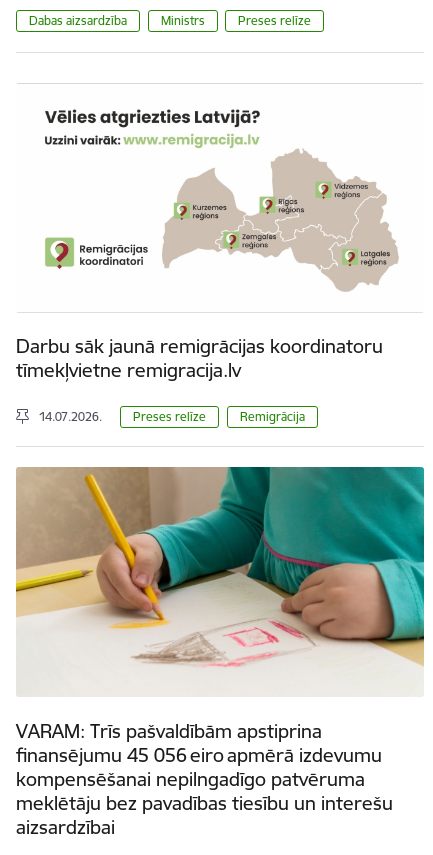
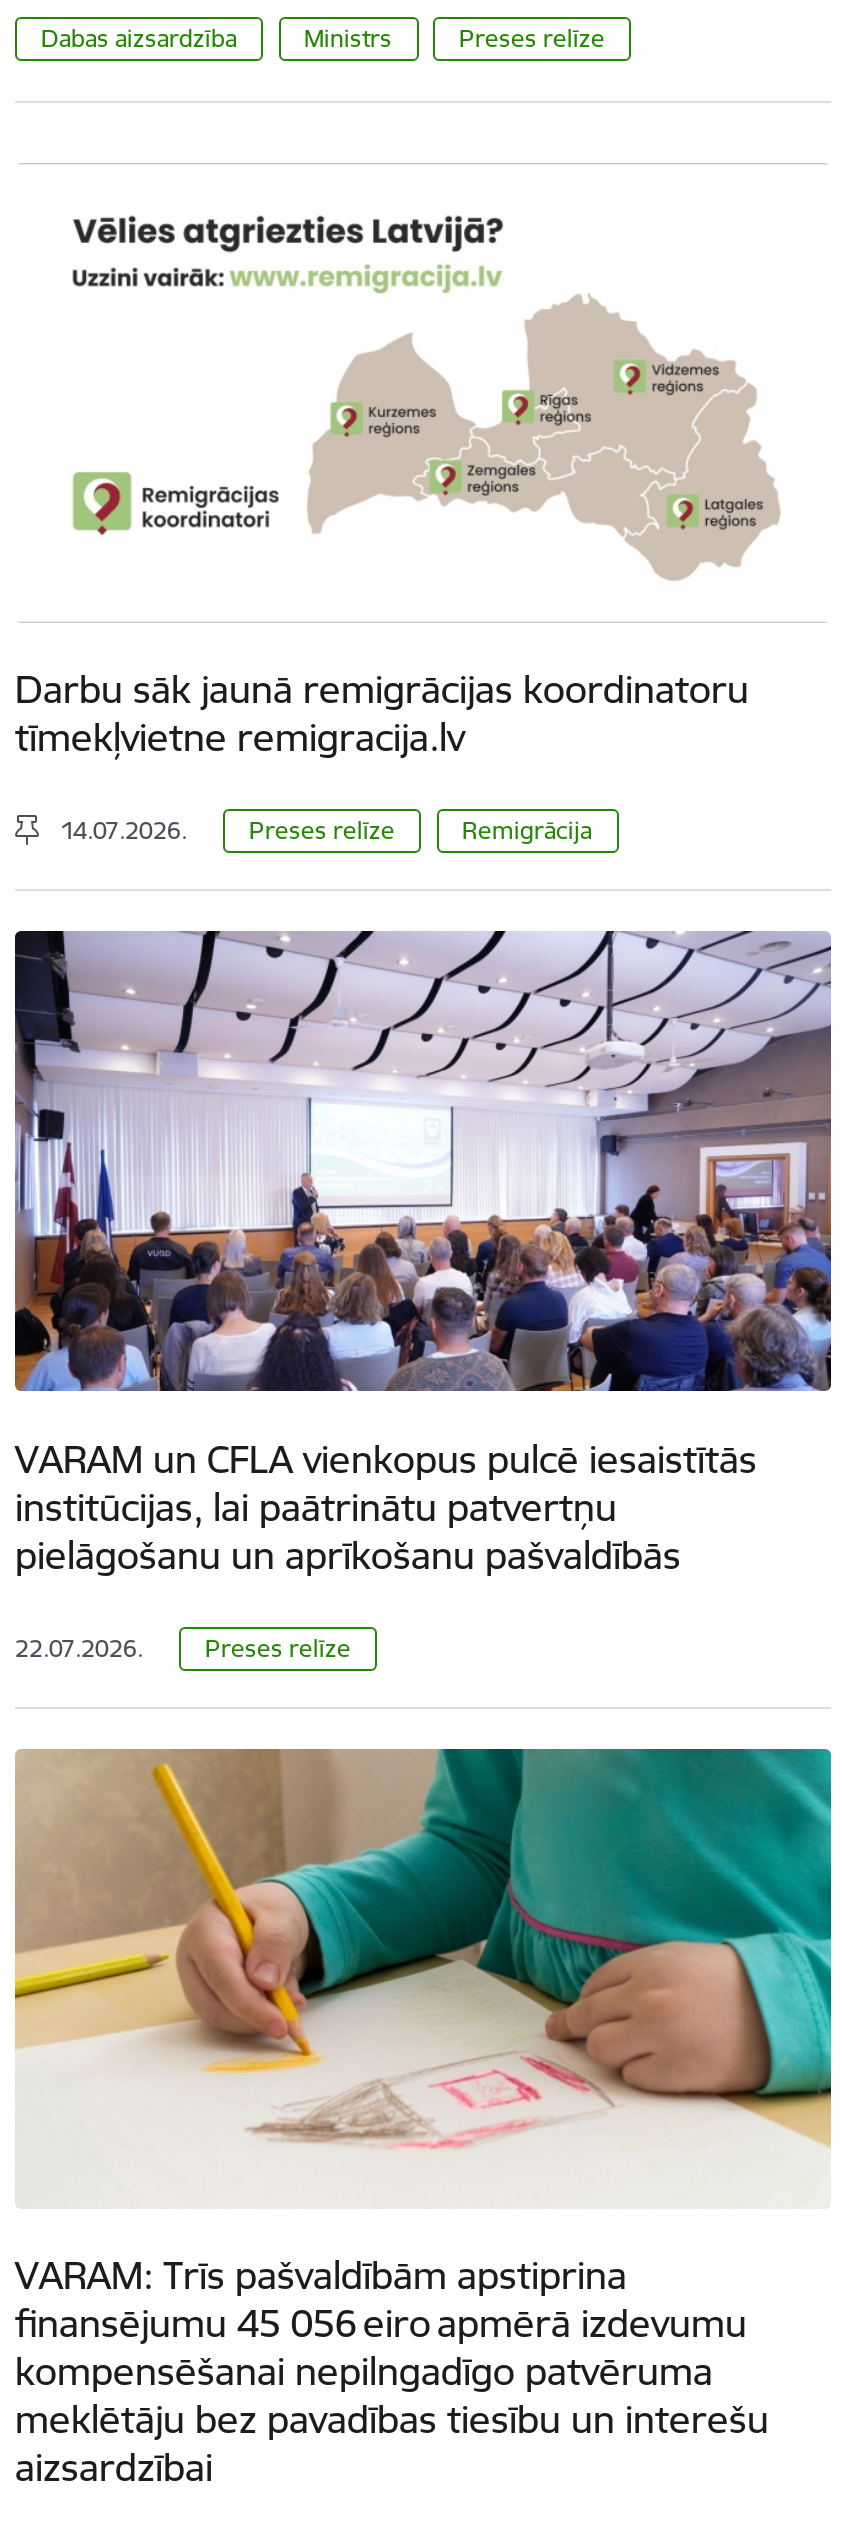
none -> [13,929,833,1662] [image] | VARAM un CFLA vienkopus pulcē iesaistītās | institūcijas, lai paātrinātu patvertņu | pielāgošanu un aprīkošanu pašvaldībās | 22.07.2026. | Preses relīze

